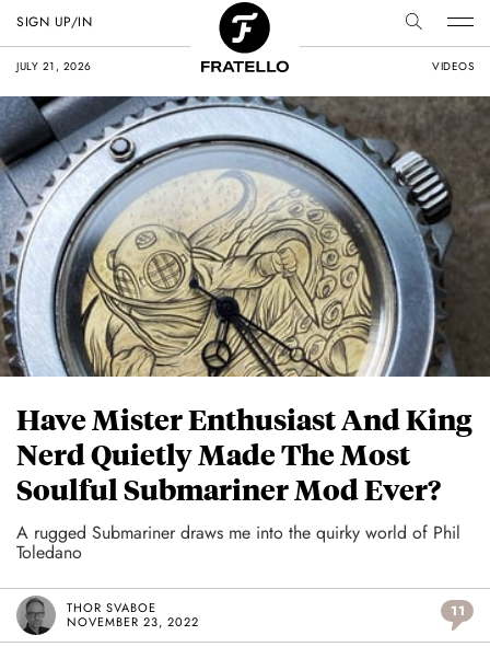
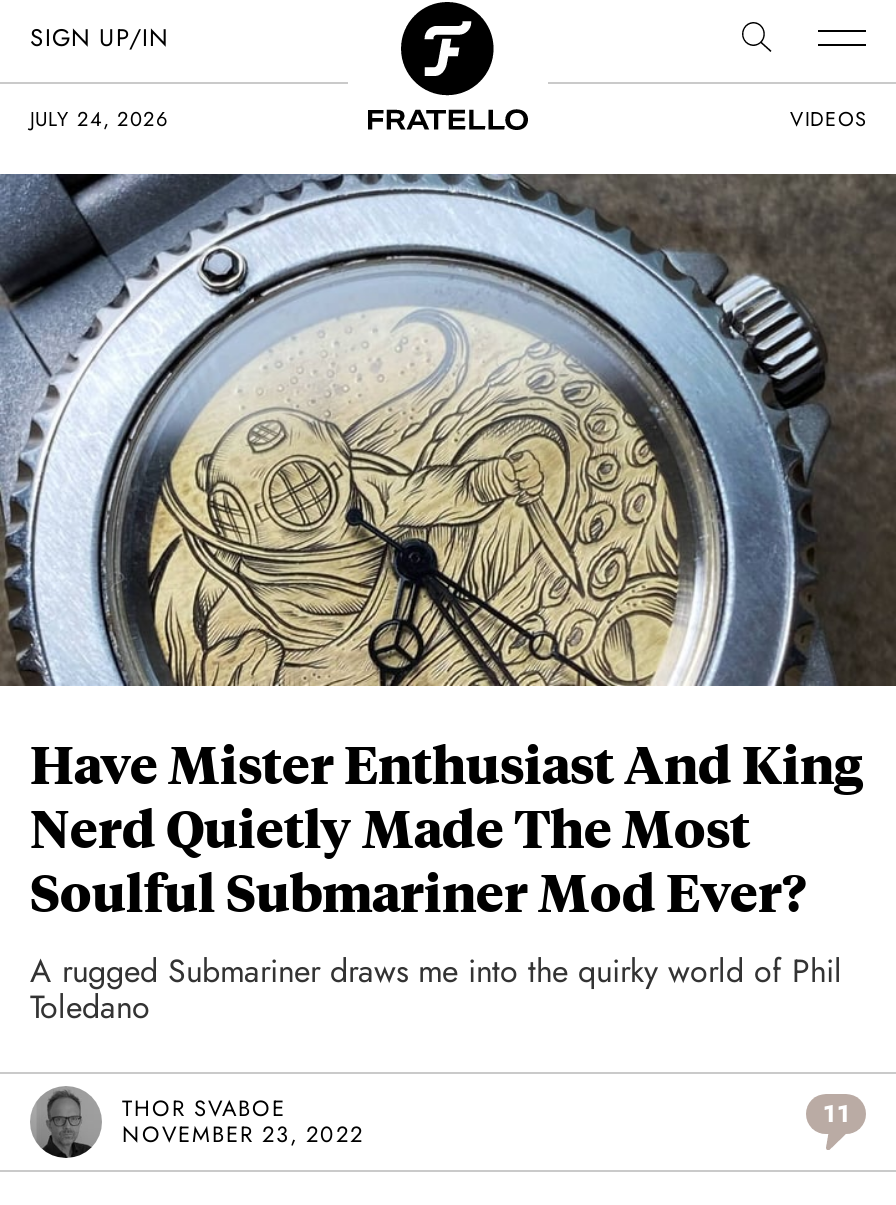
[16,58,91,74] JULY 21, 2026 -> [30,104,169,134] JULY 24, 2026

